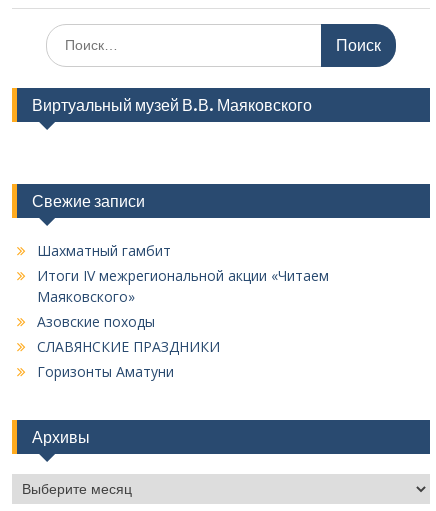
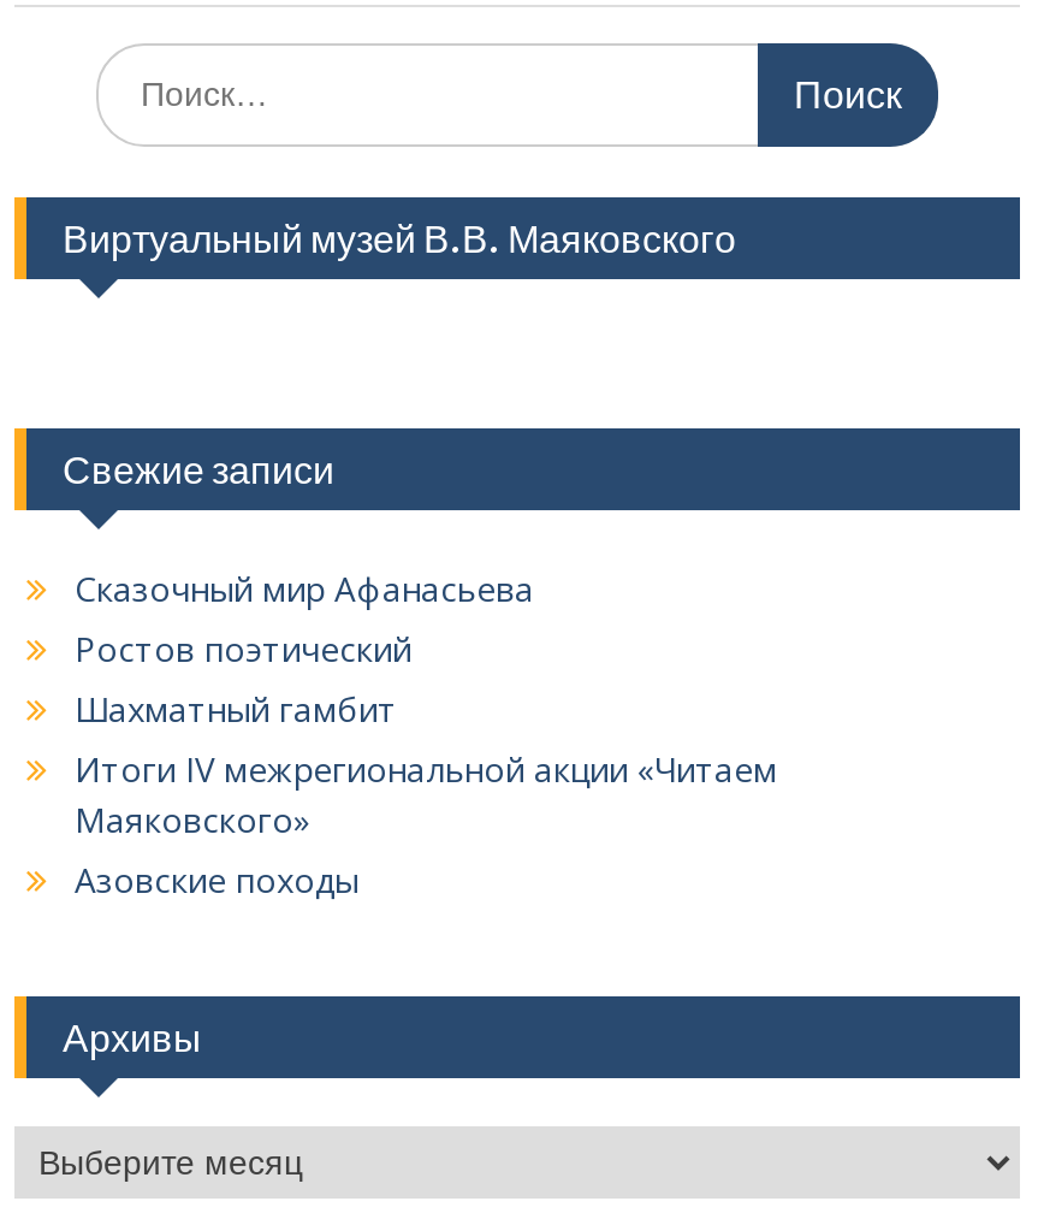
none -> [75,566,534,671] Сказочный мир Афанасьева | Ростов поэтический
moved [37,241,329,331] -> [75,686,777,903]: Шахматный гамбит | Итоги IV межрегиональной акции «Читаем | Маяковского» | Азовские походы
[37,337,220,381] СЛАВЯНСКИЕ ПРАЗДНИКИ | Горизонты Аматуни -> none

